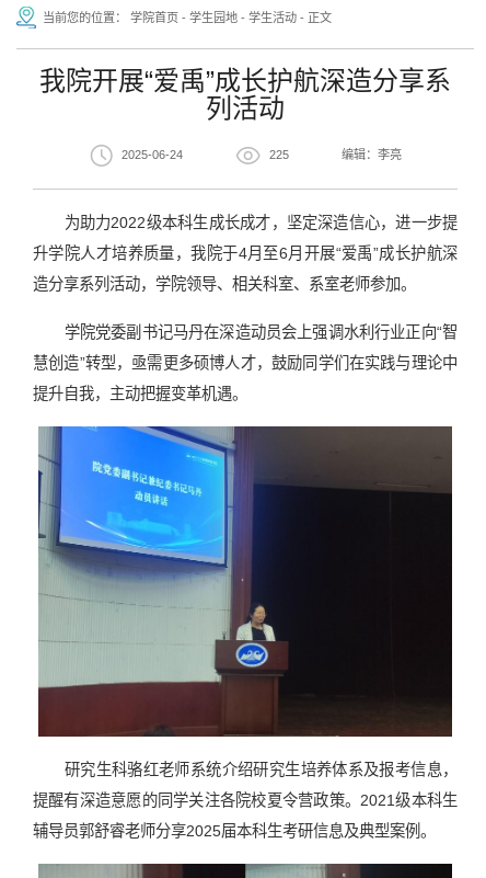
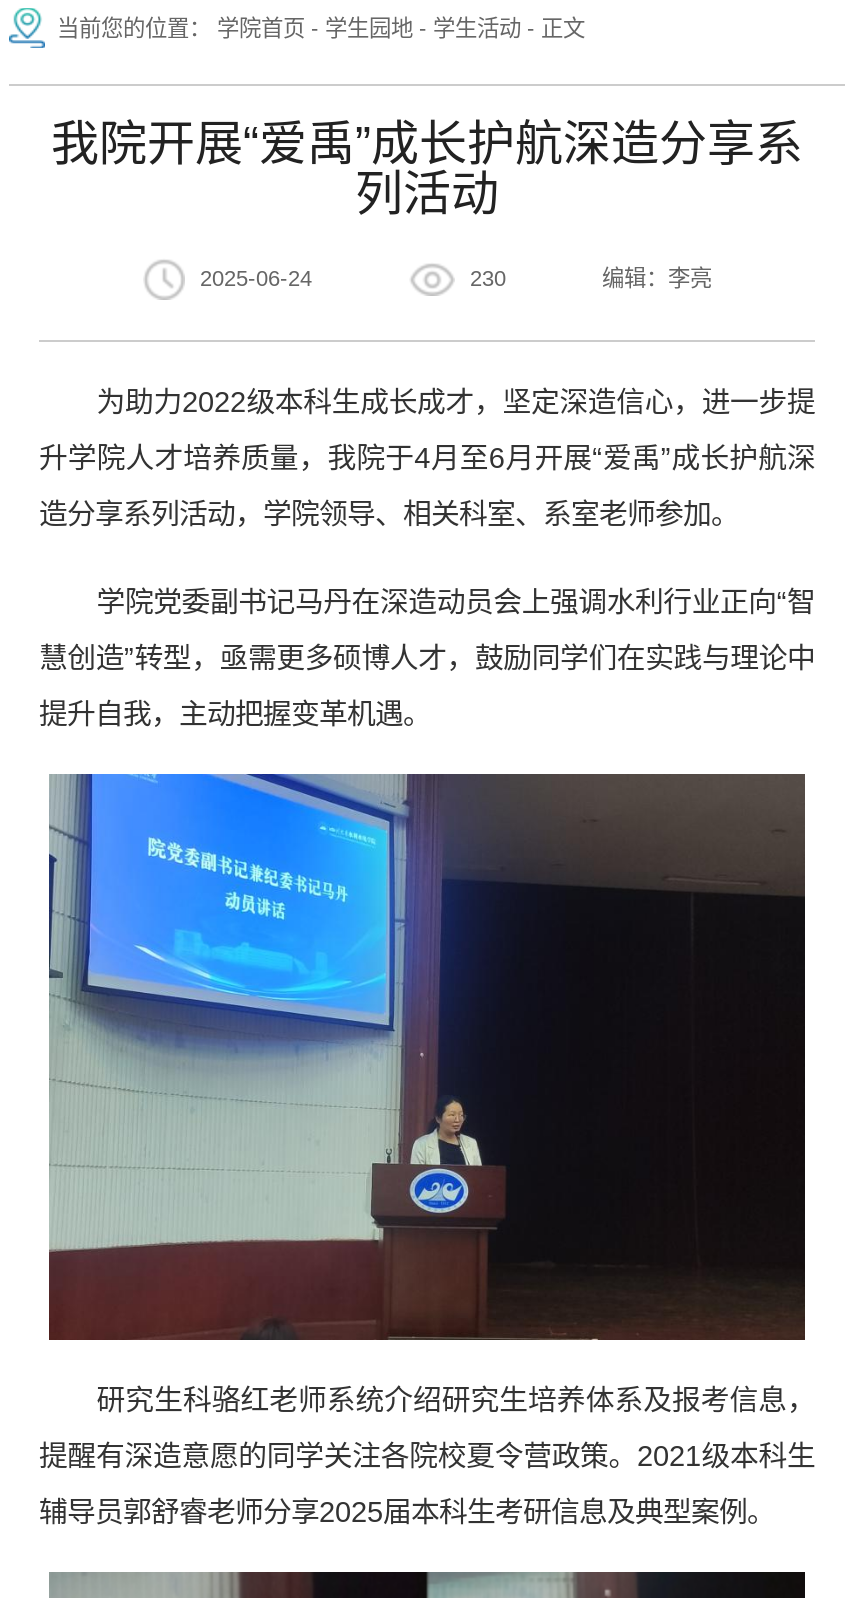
[269,148,288,161] 225 -> [470,266,506,290] 230

